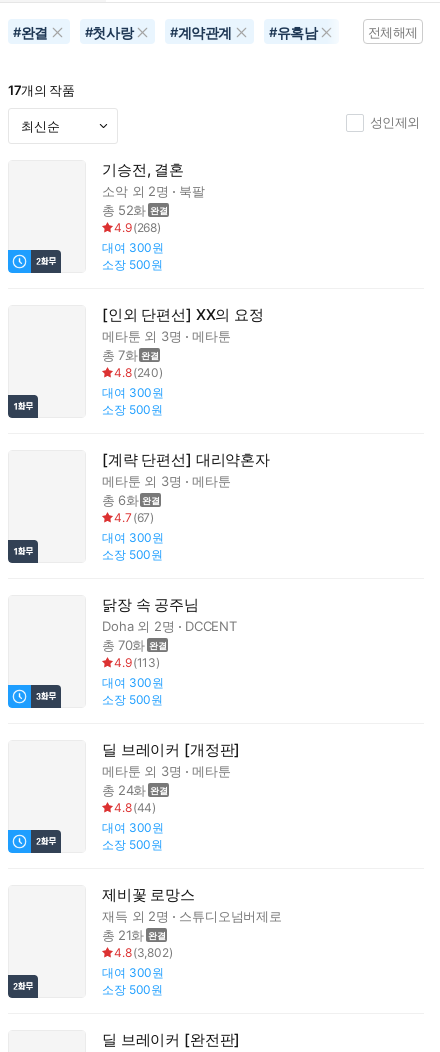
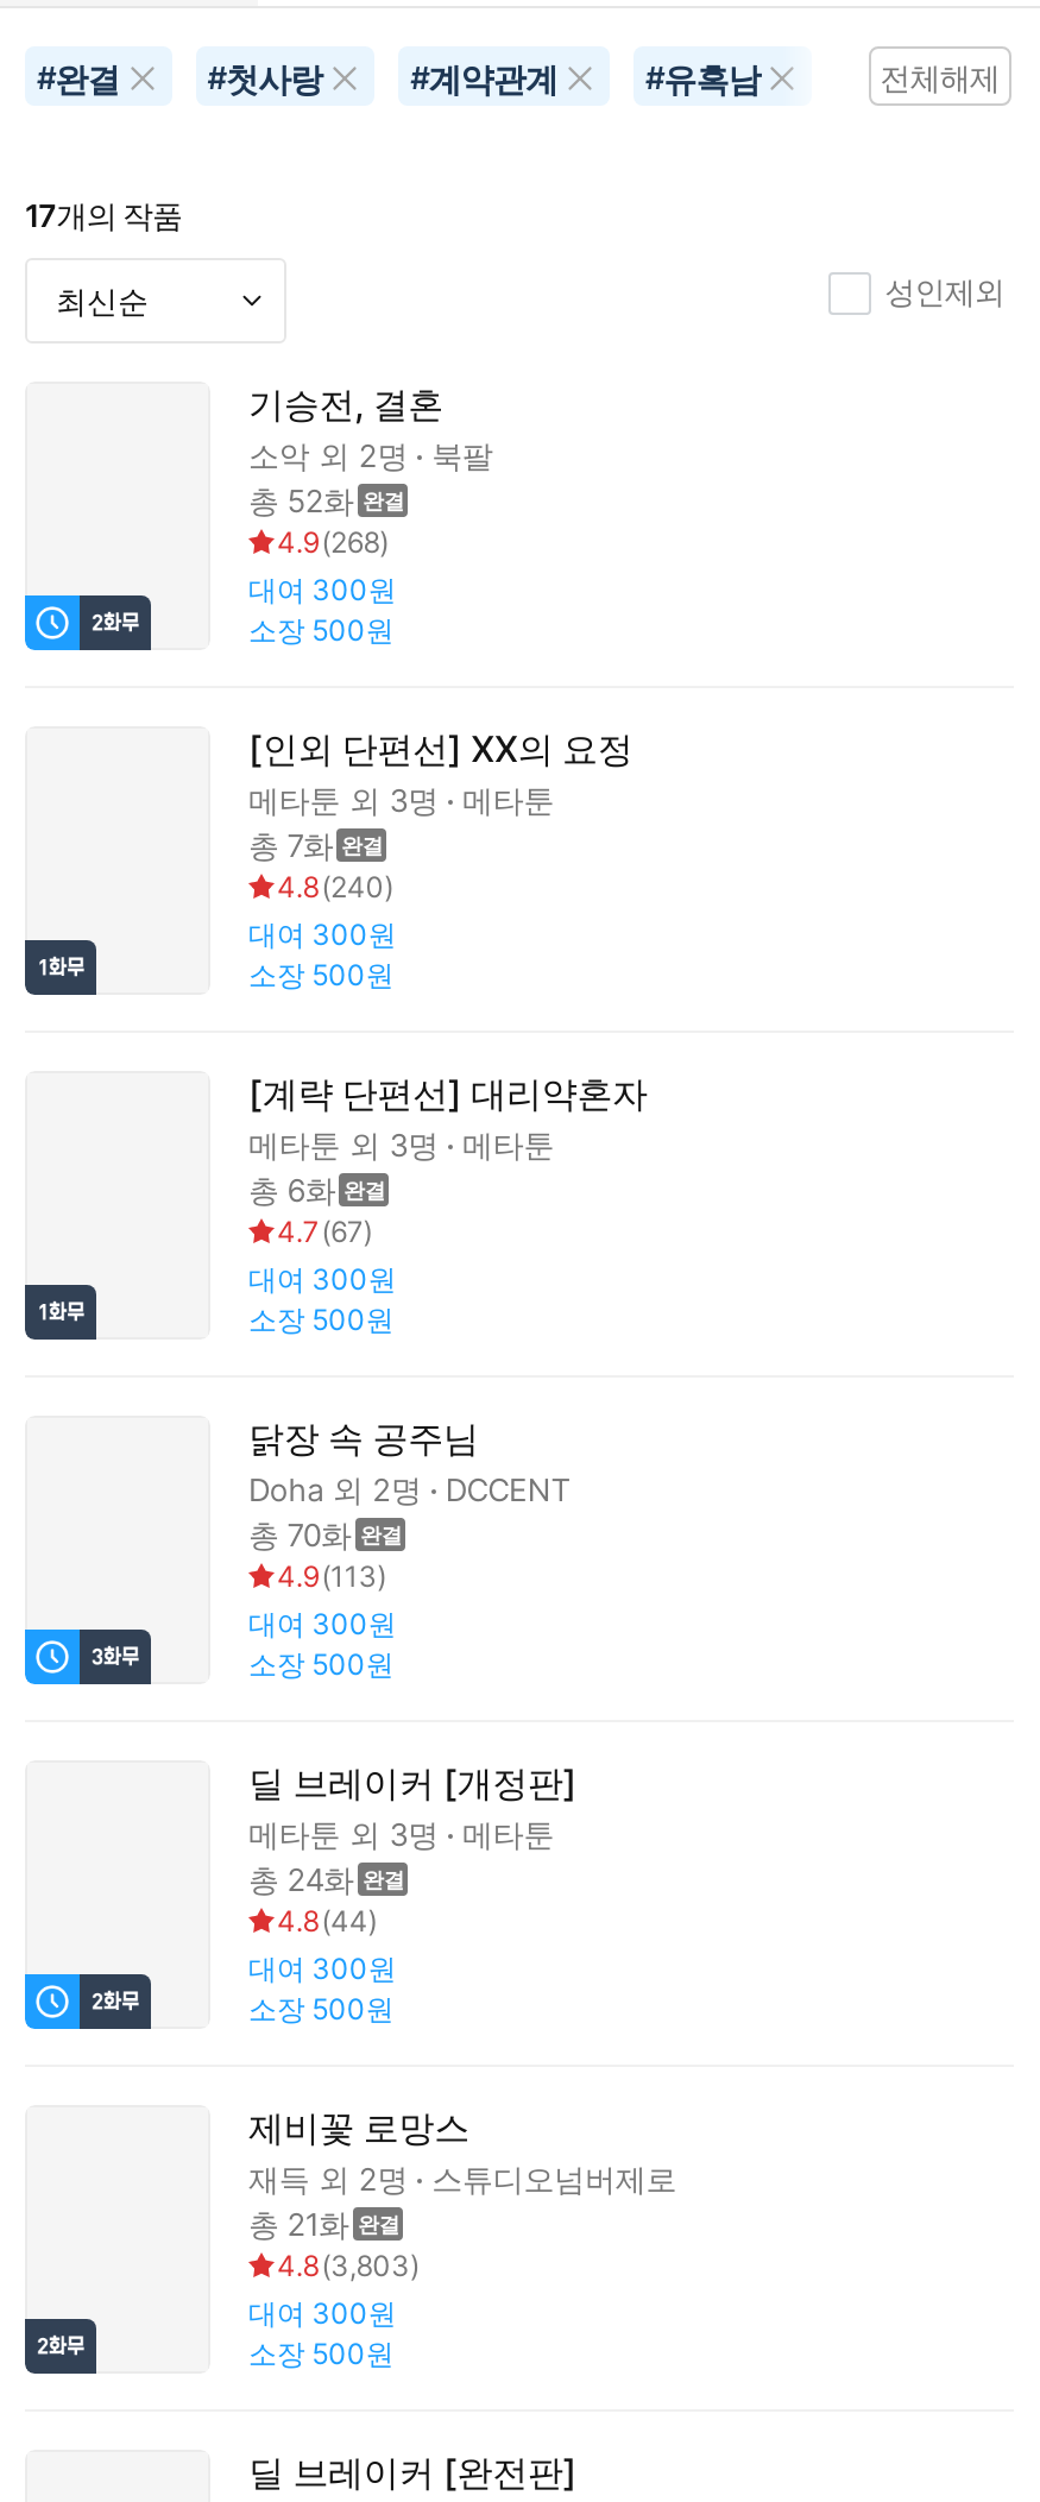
[114,945,173,960] 4.8(3,802) -> [277,2248,419,2283] 4.8(3,803)

